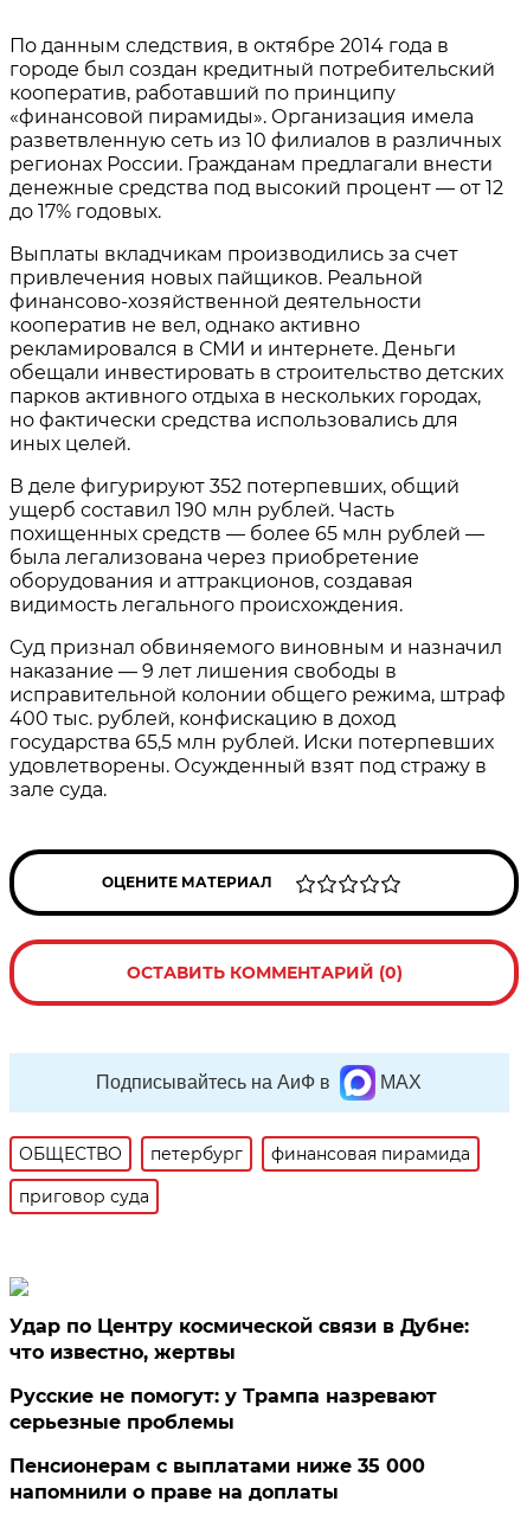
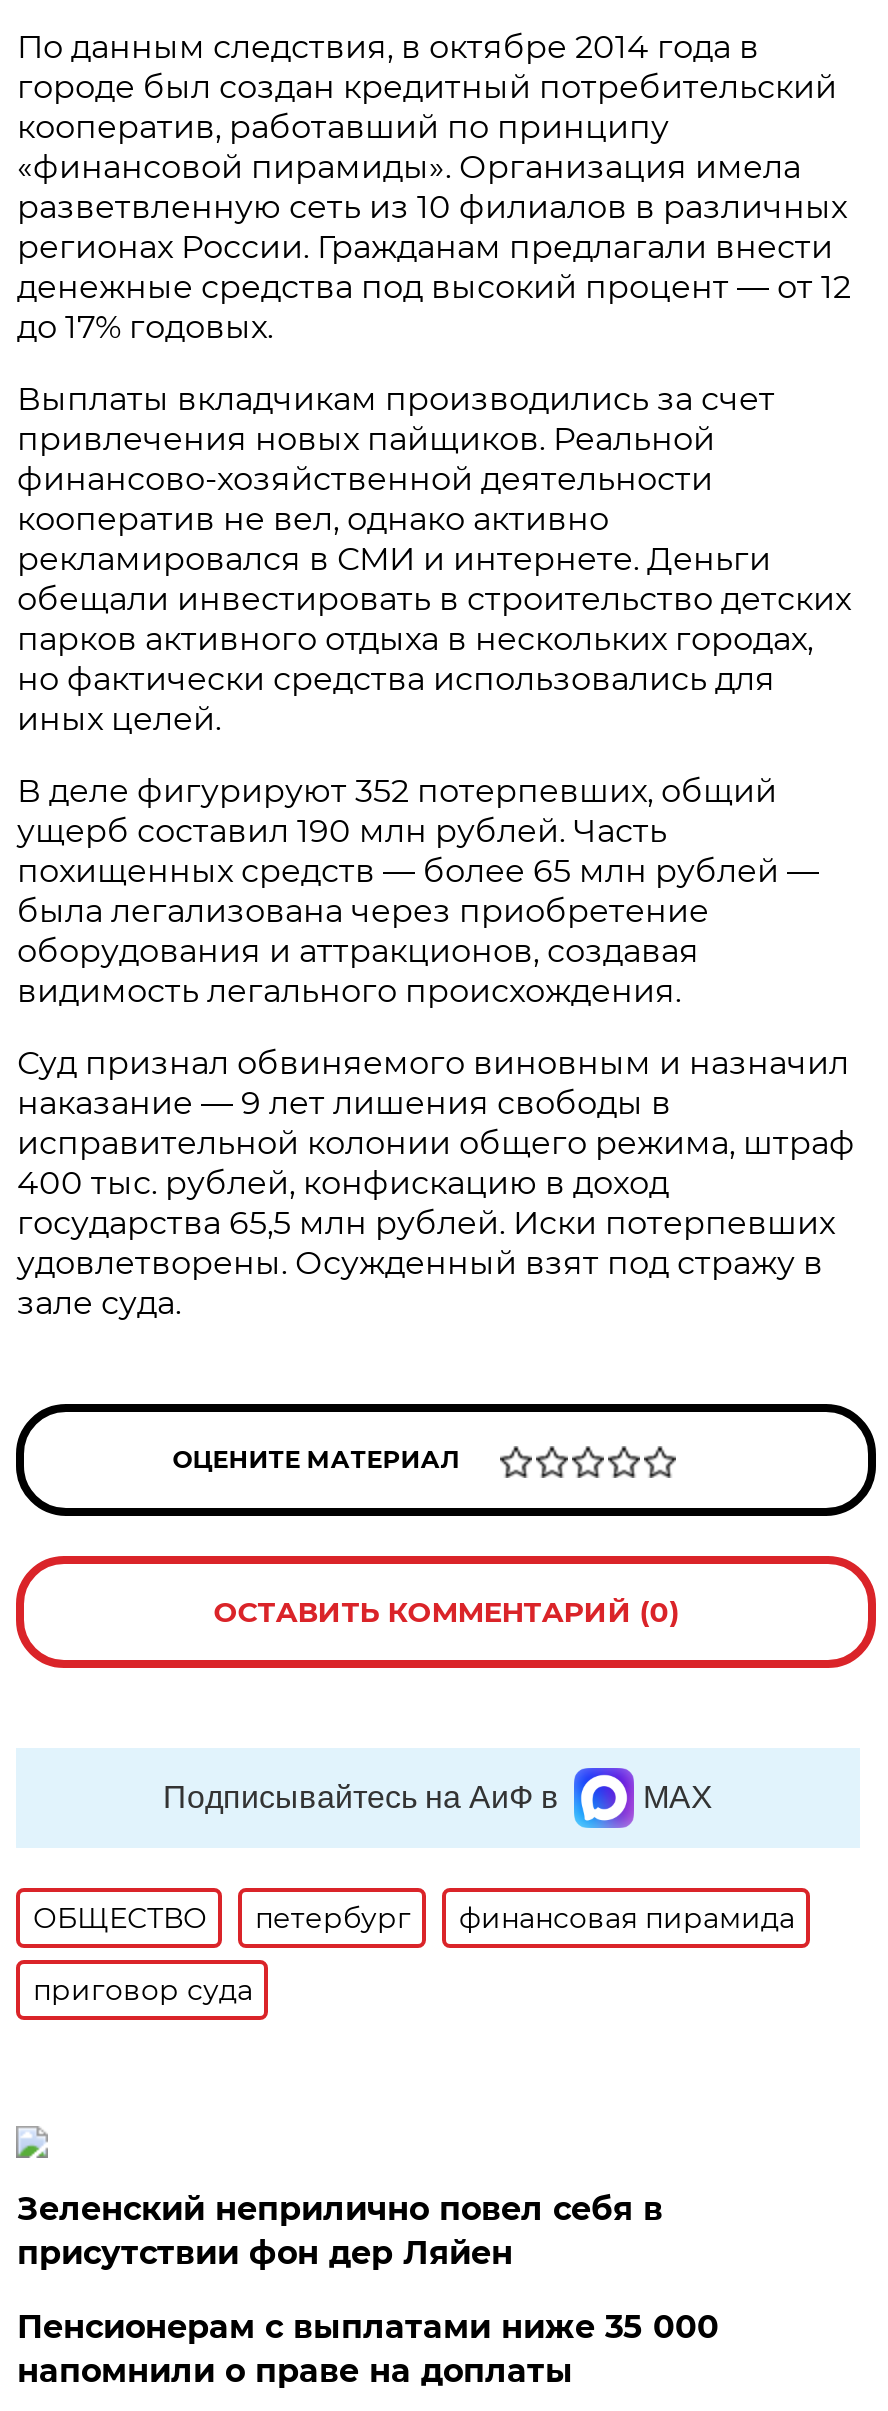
[10,1315,469,1433] Удар по Центру космической связи в Дубне: | что известно, жертвы | Русские не помогут: у Трампа назревают | серьезные проблемы -> [17,2190,663,2272] Зеленский неприлично повел cебя в | присутствии фон дер Ляйен

